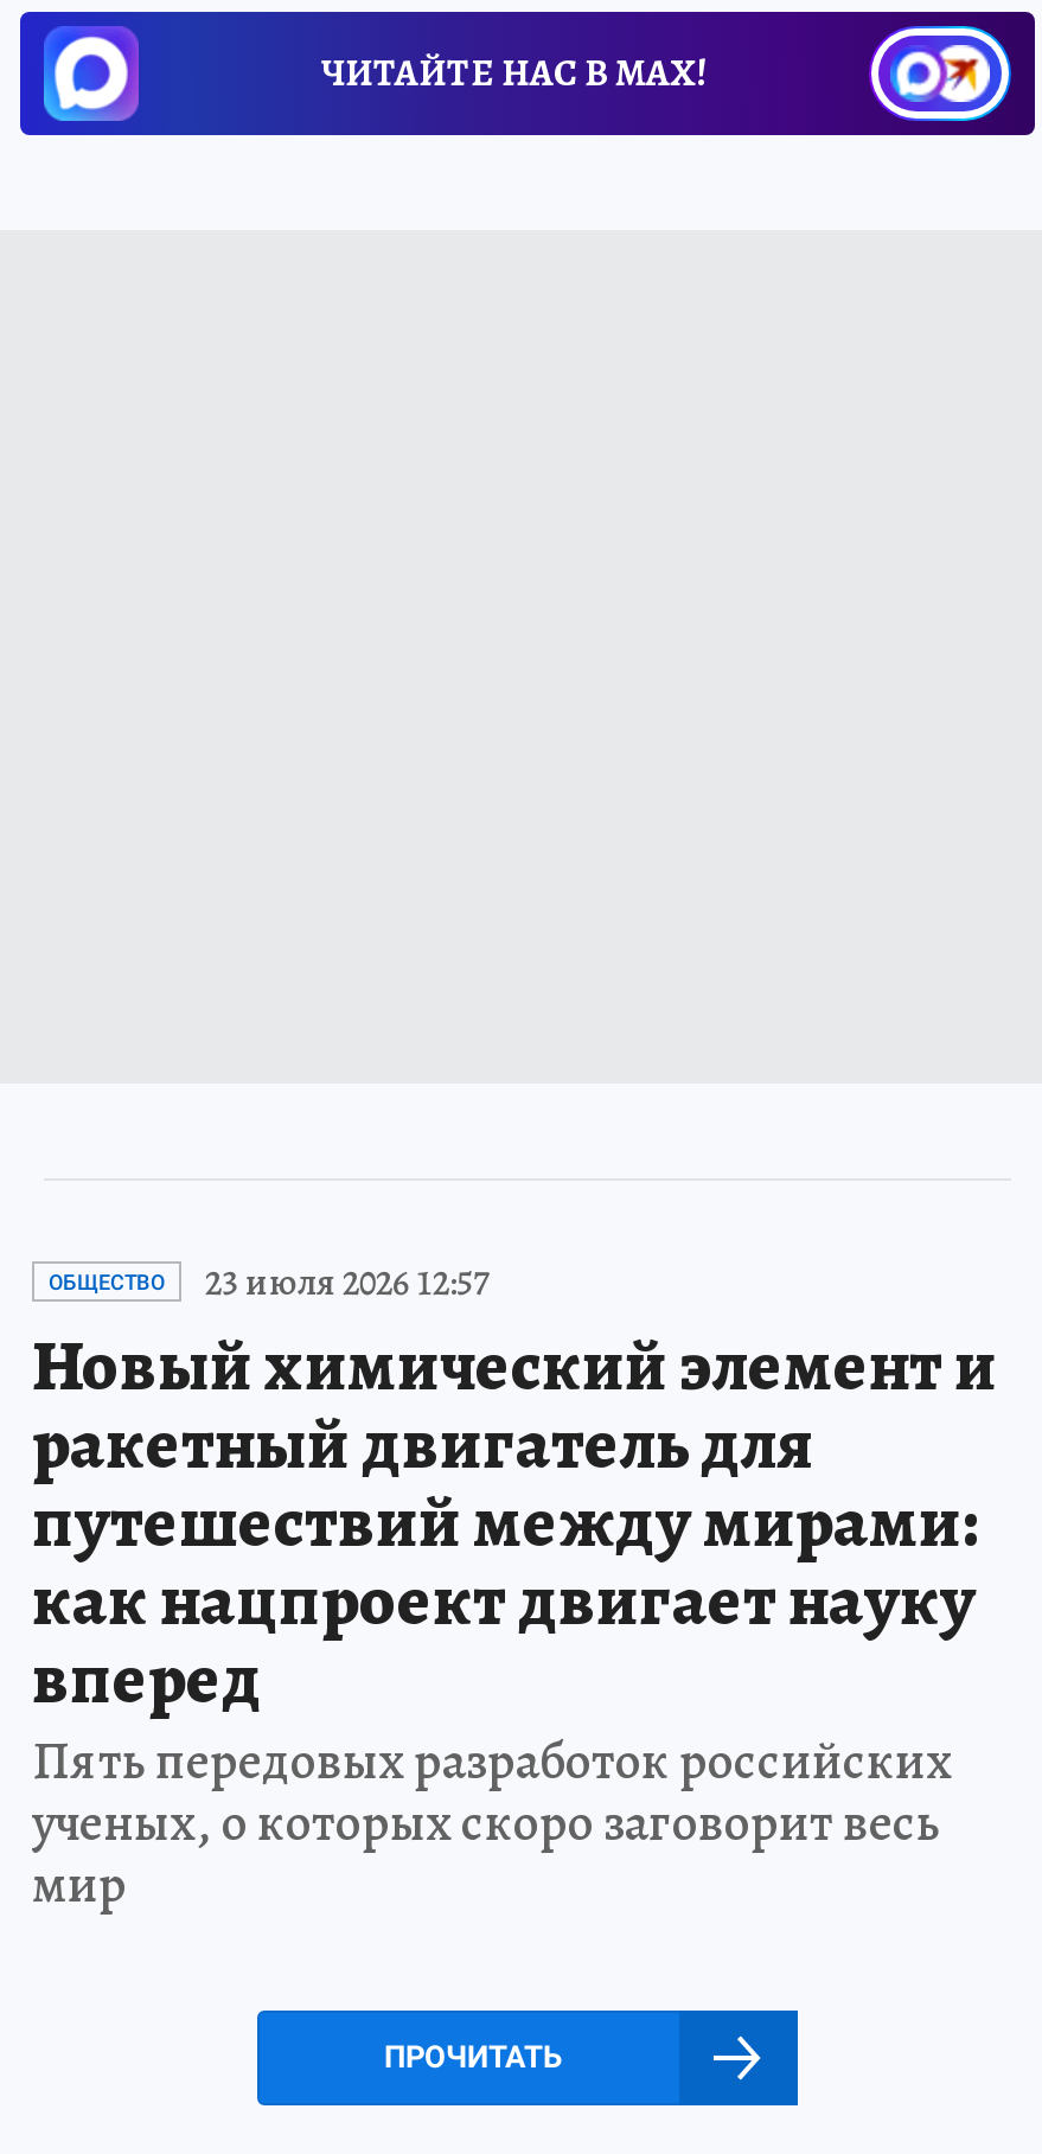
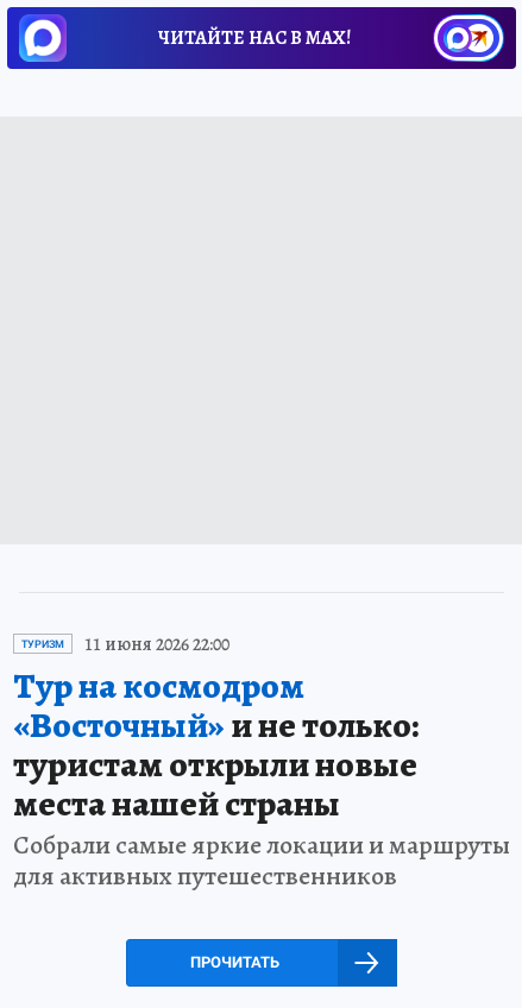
[32,1256,997,1920] ОБЩЕСТВО | 23 июля 2026 12:57 | Новый химический элемент и | ракетный двигатель для | путешествий между мирами: | как нацпроект двигает науку | вперед | Пять передовых разработок российских | ученых, о которых скоро заговорит весь | мир -> [13,631,510,894] ТУРИЗМ | 11 июня 2026 22:00 | Тур на космодром | «Восточный»и не только: | туристам открыли новые | места нашей страны | Собрали самые яркие локации и маршруты | для активных путешественников

